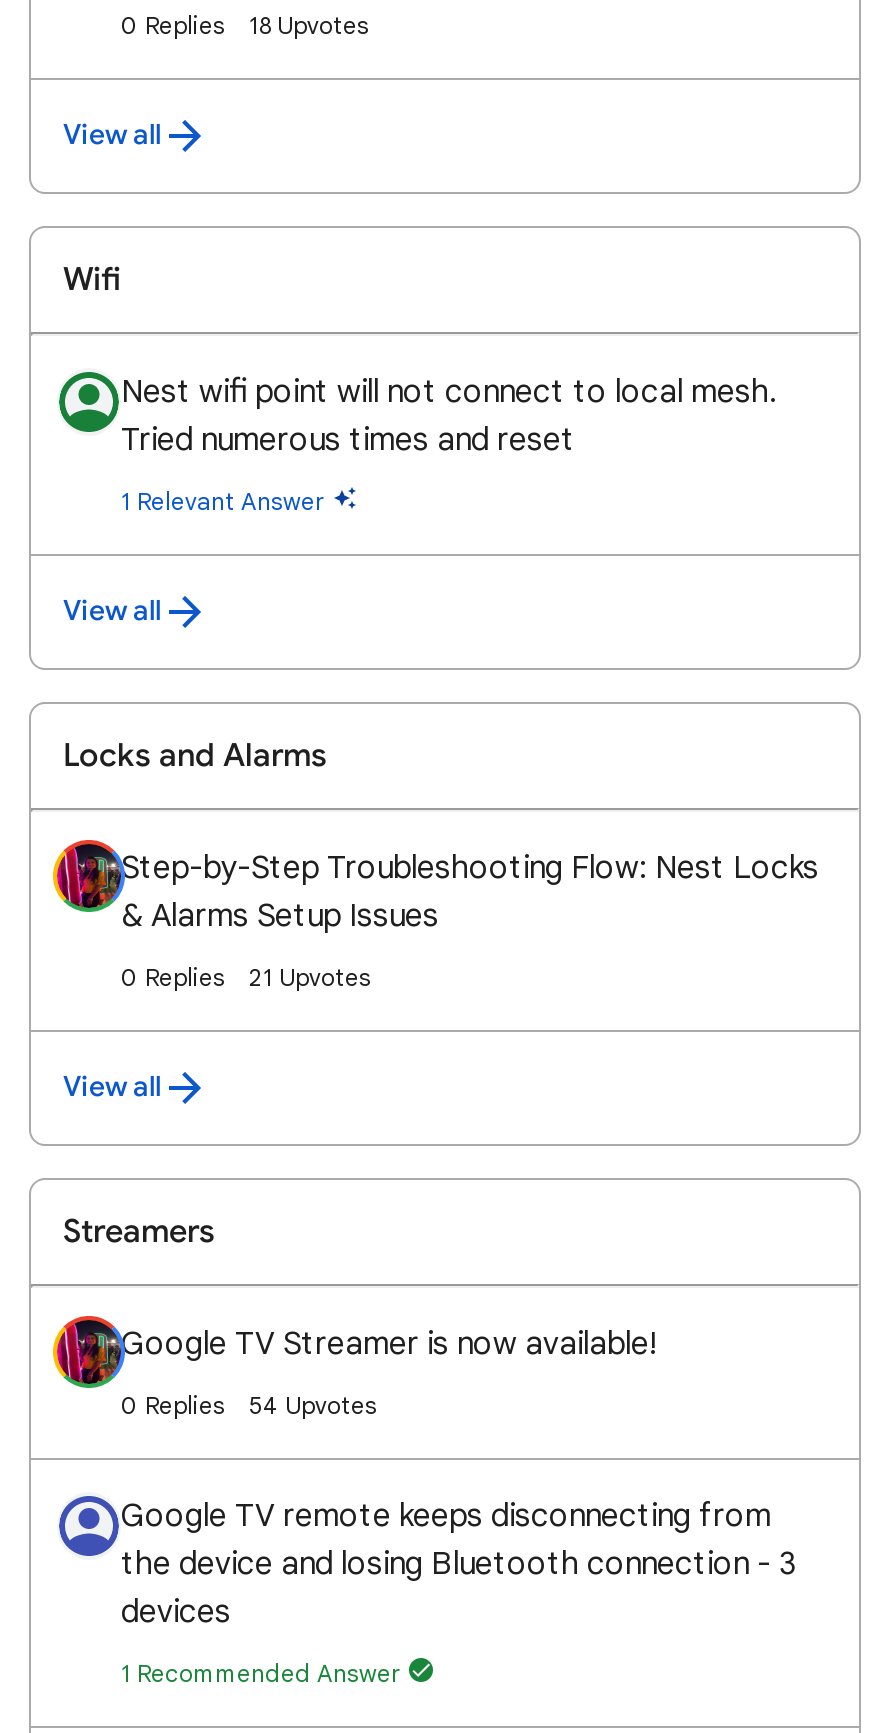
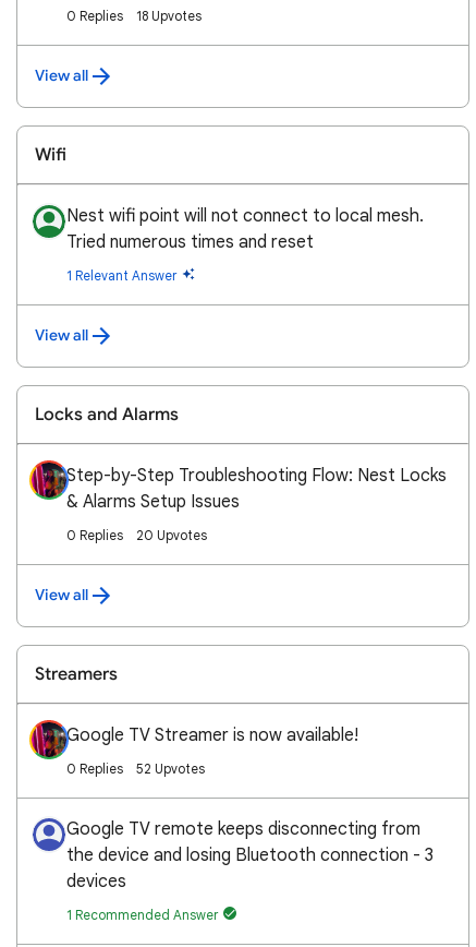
[249,962,371,992] 21 Upvotes -> [136,527,207,543] 20 Upvotes
[249,1390,377,1420] 54 Upvotes -> [136,760,205,777] 52 Upvotes

